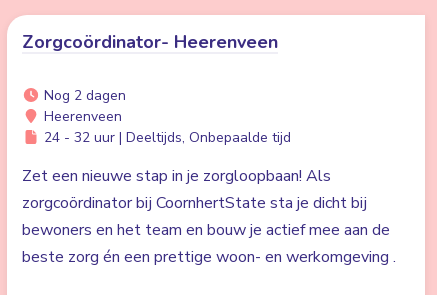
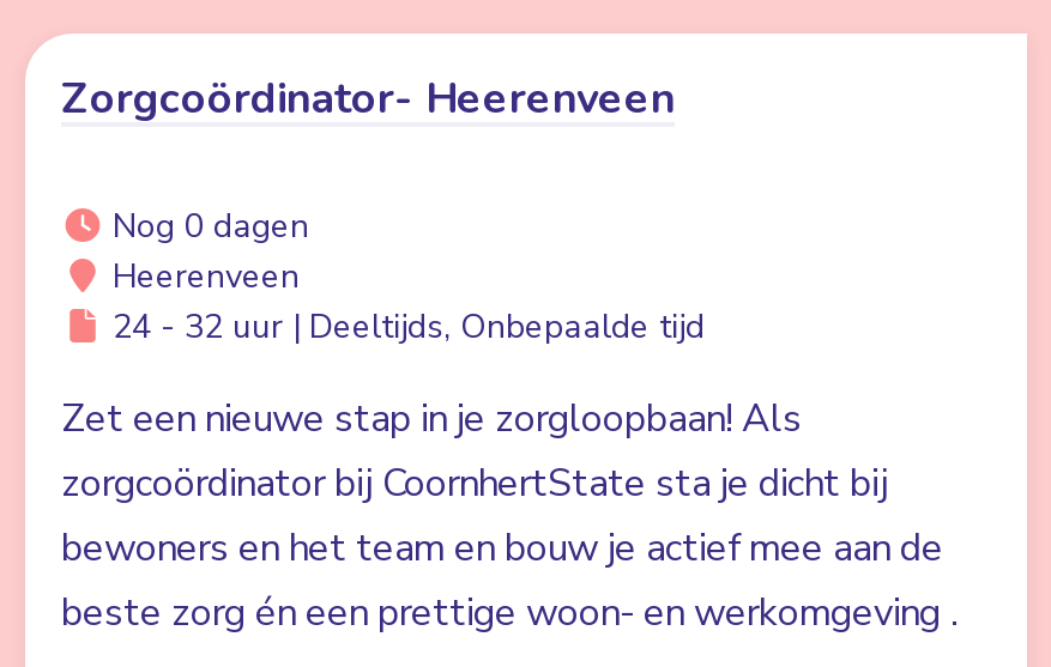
[39,86,125,105] Nog 2 dagen -> [103,204,309,249] Nog 0 dagen

